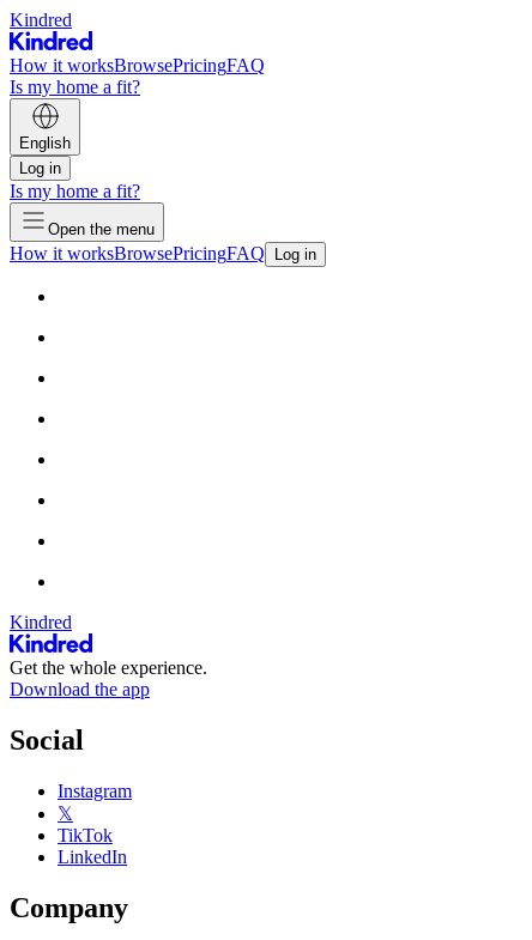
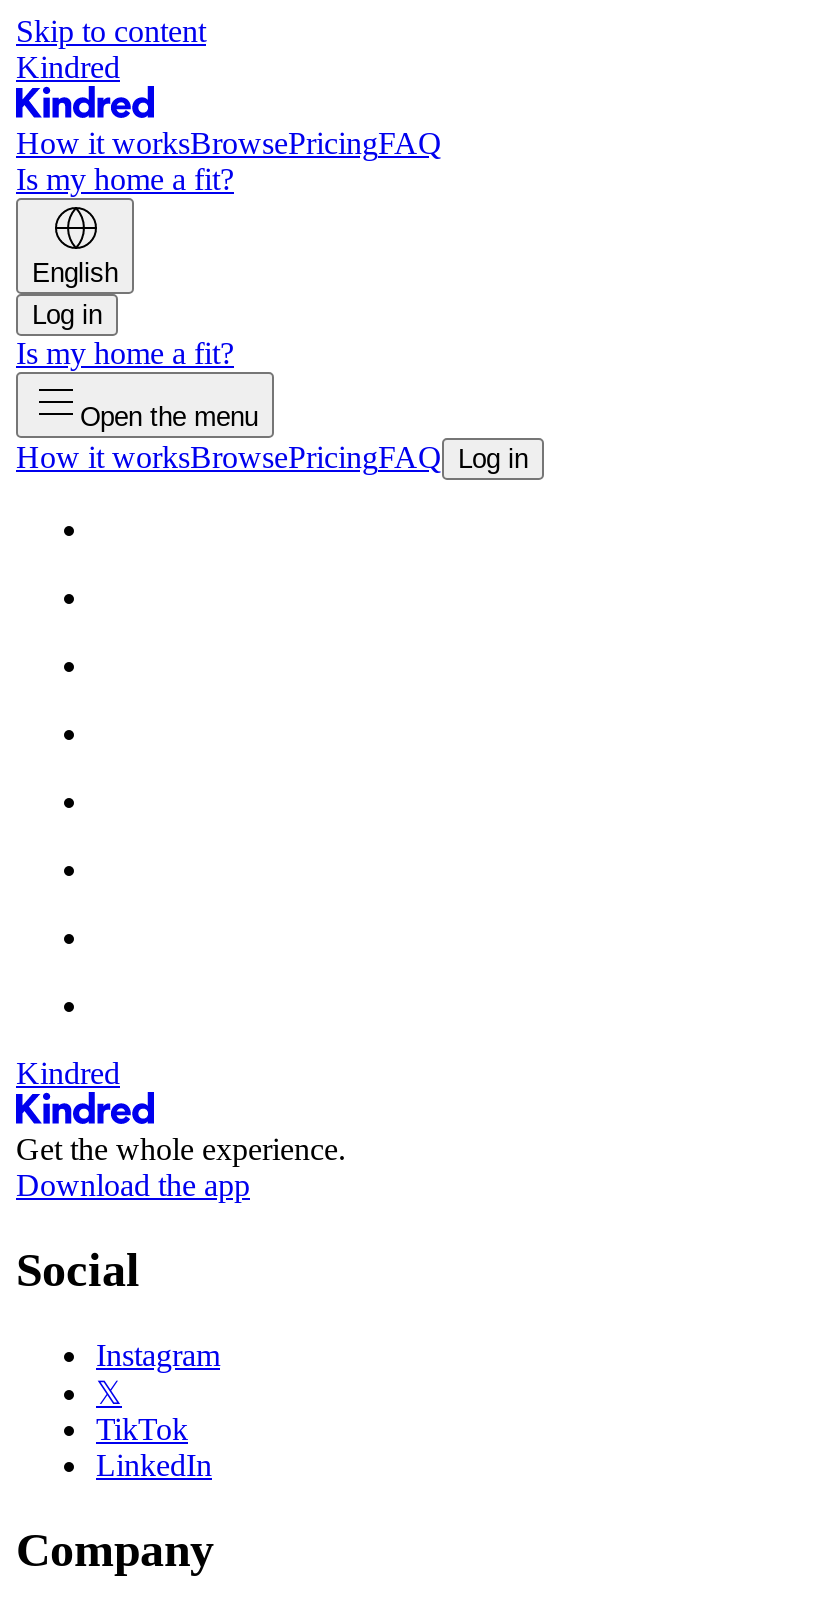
none -> [16,14,206,48] Skip to content

